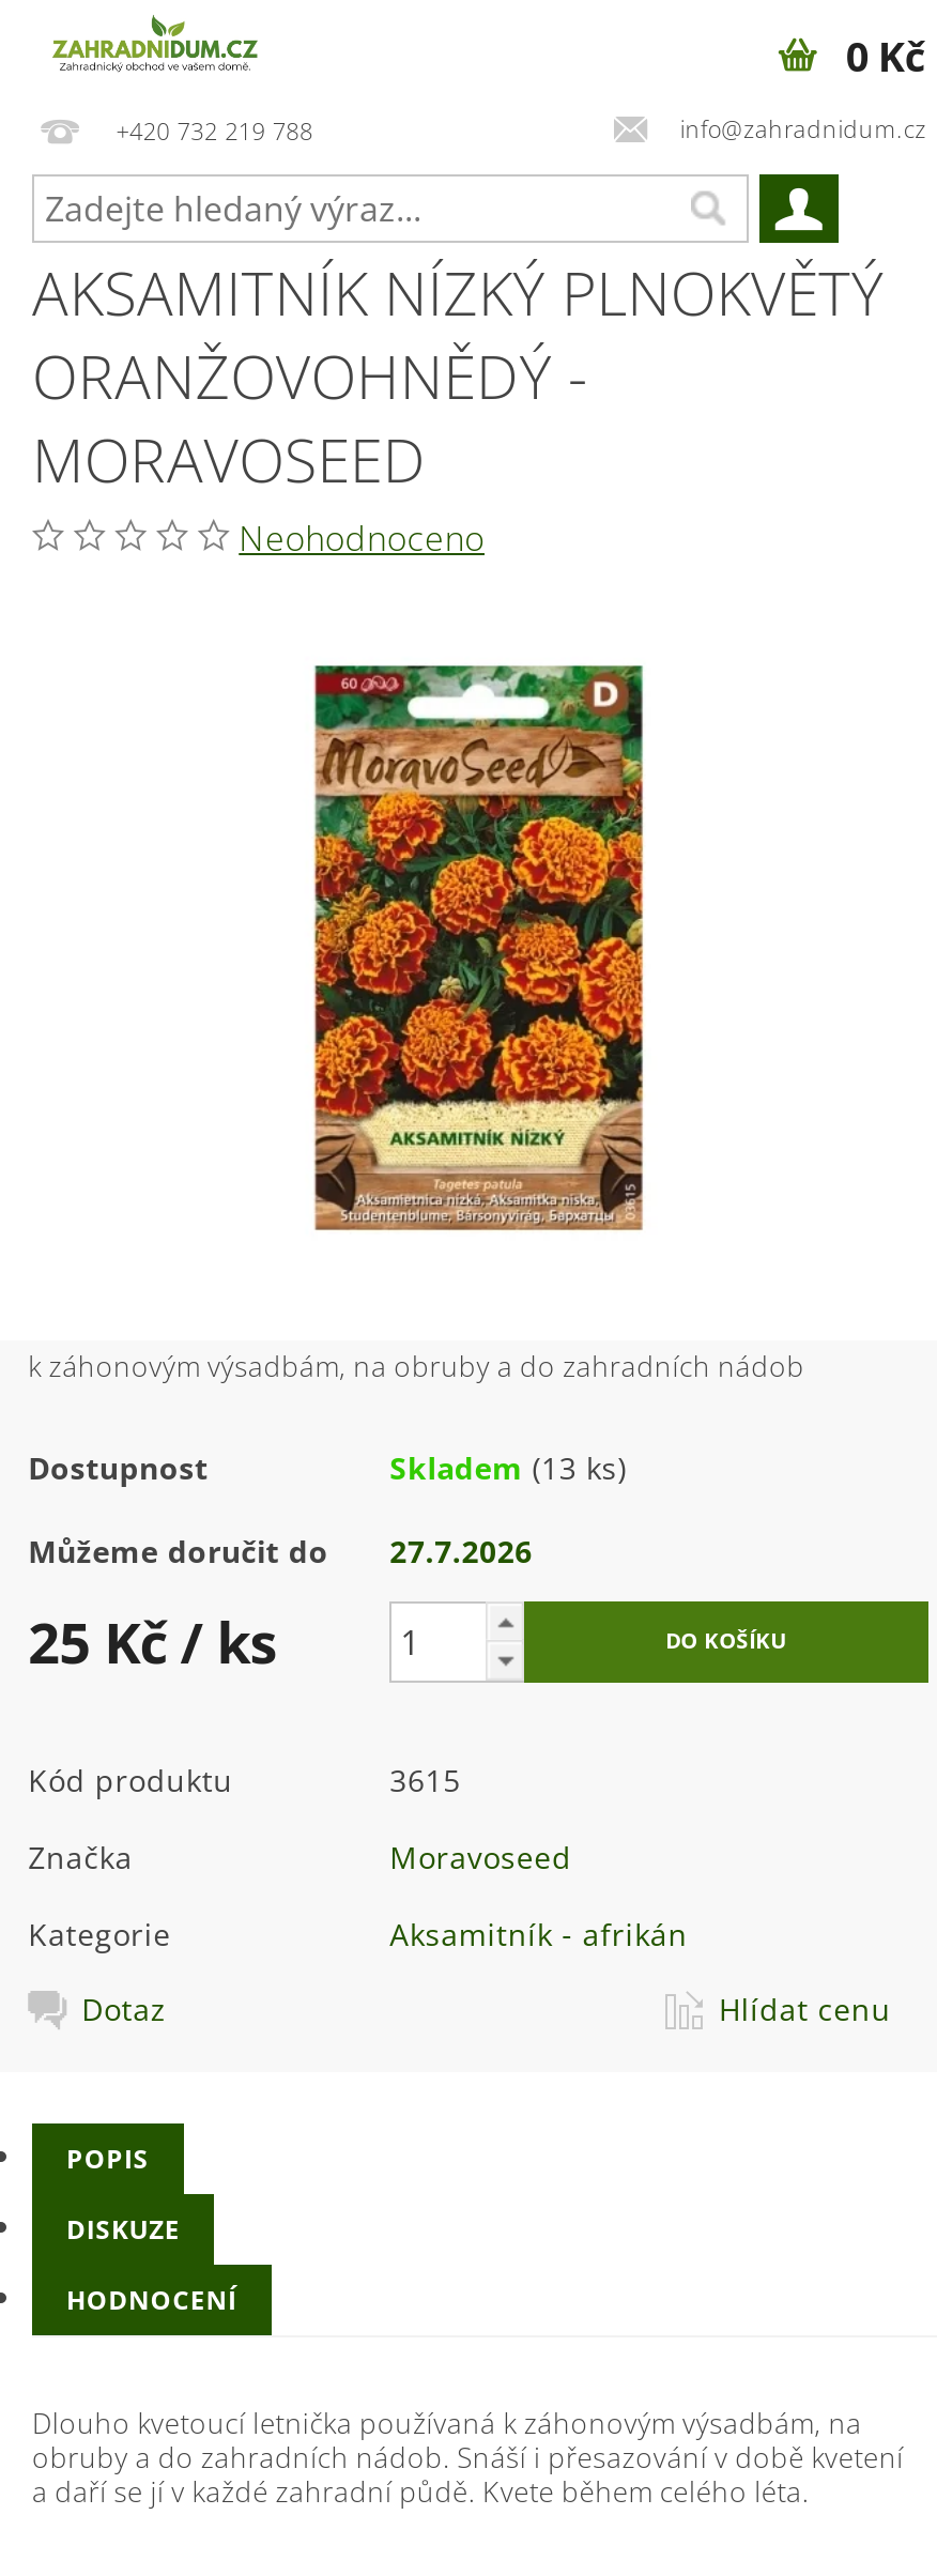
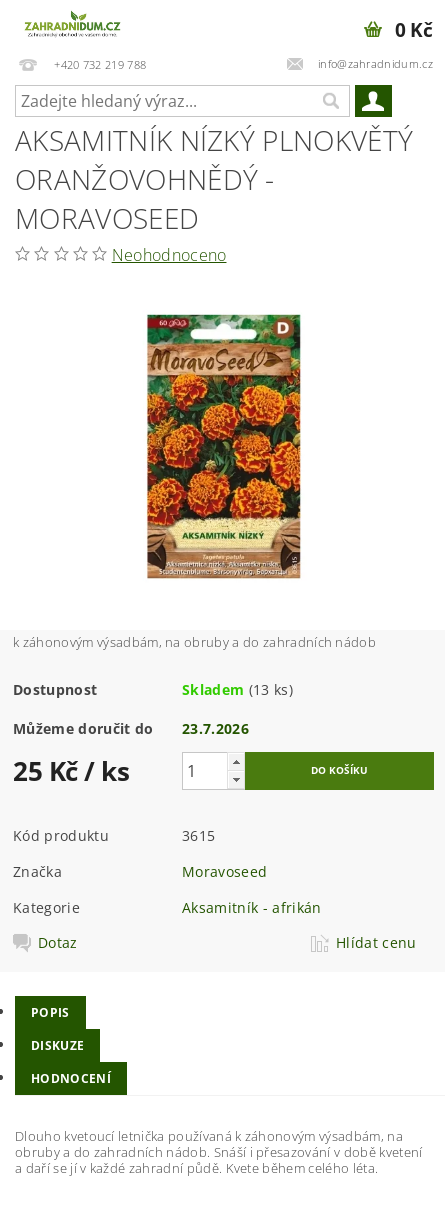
[28,1531,533,1572] Můžeme doručit do 27.7.2026 -> [13,719,249,738] Můžeme doručit do 23.7.2026

